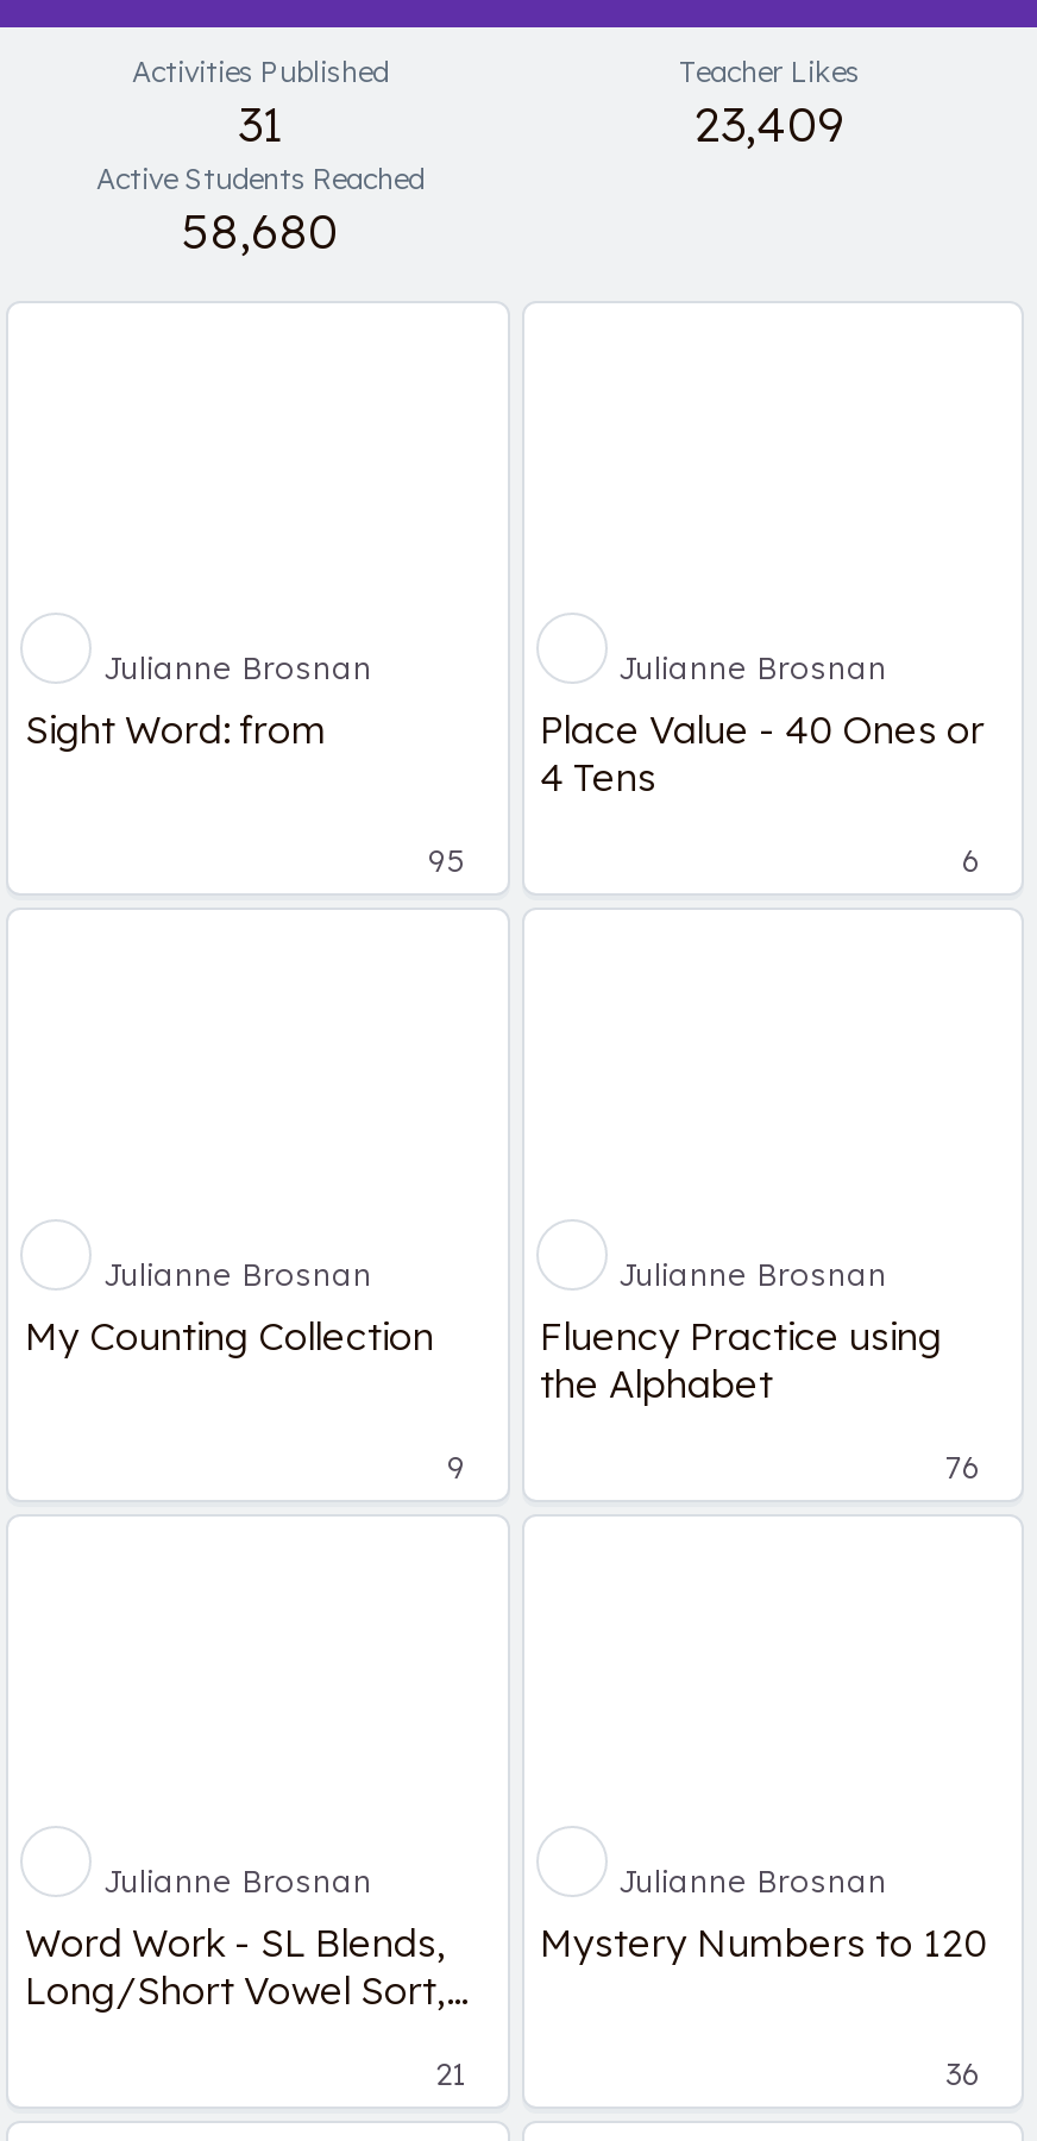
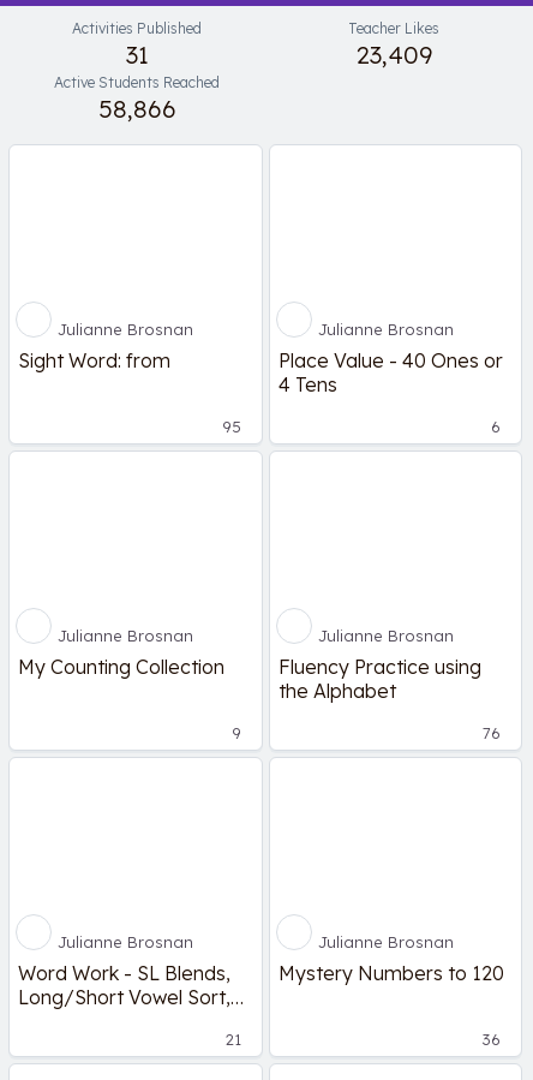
[182,201,339,260] 58,680 -> [98,94,176,124] 58,866

